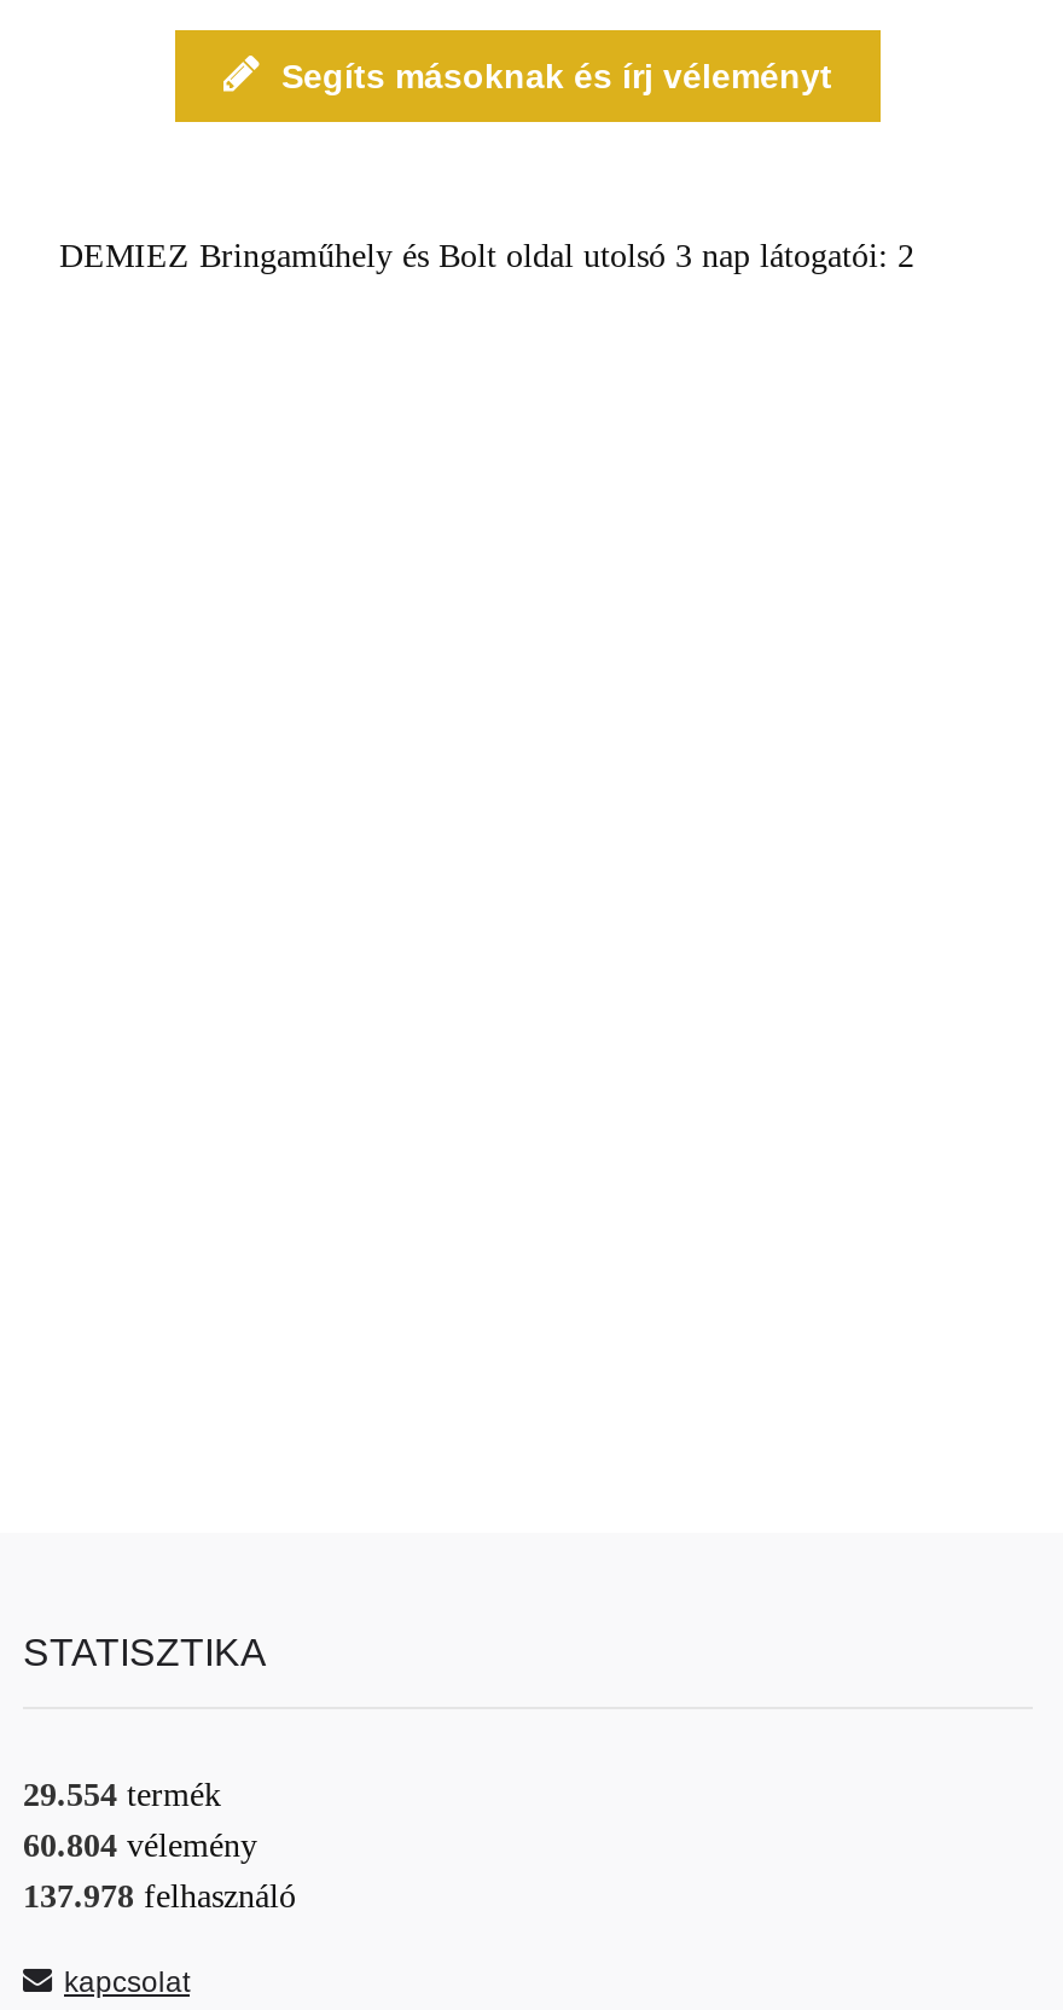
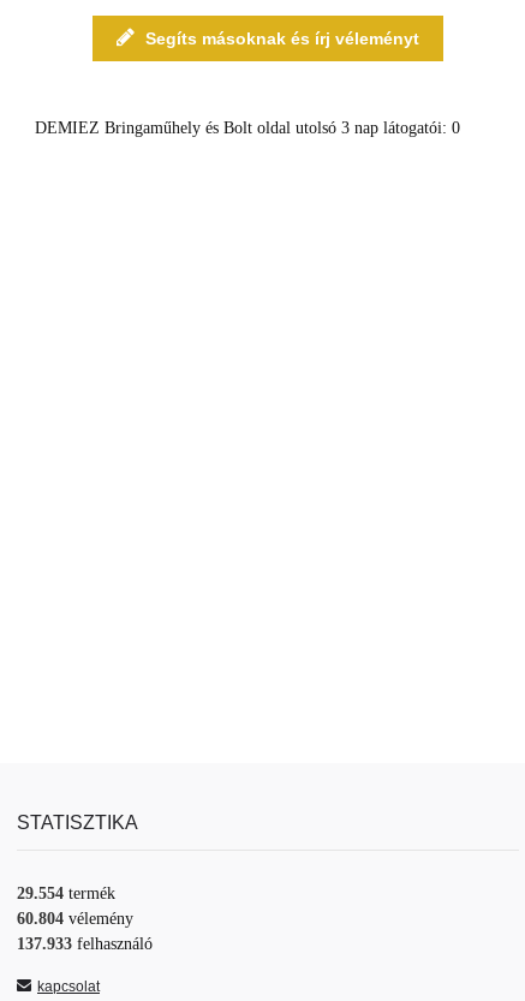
[59,238,914,274] DEMIEZ Bringaműhely és Bolt oldal utolsó 3 nap látogatói: 2 -> [35,119,460,137] DEMIEZ Bringaműhely és Bolt oldal utolsó 3 nap látogatói: 0
[23,1879,296,1915] 137.978 felhasználó -> [17,935,153,953] 137.933 felhasználó

